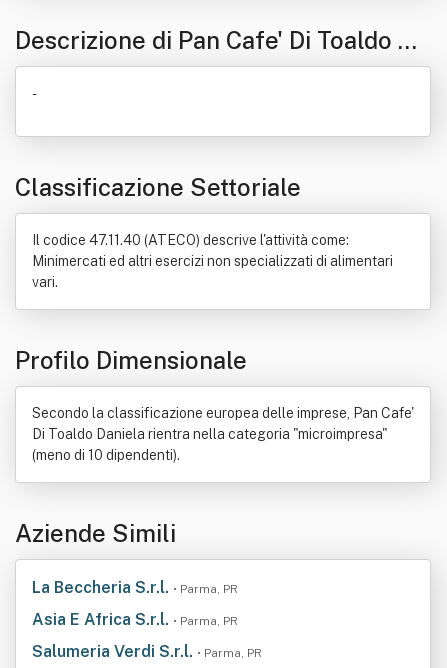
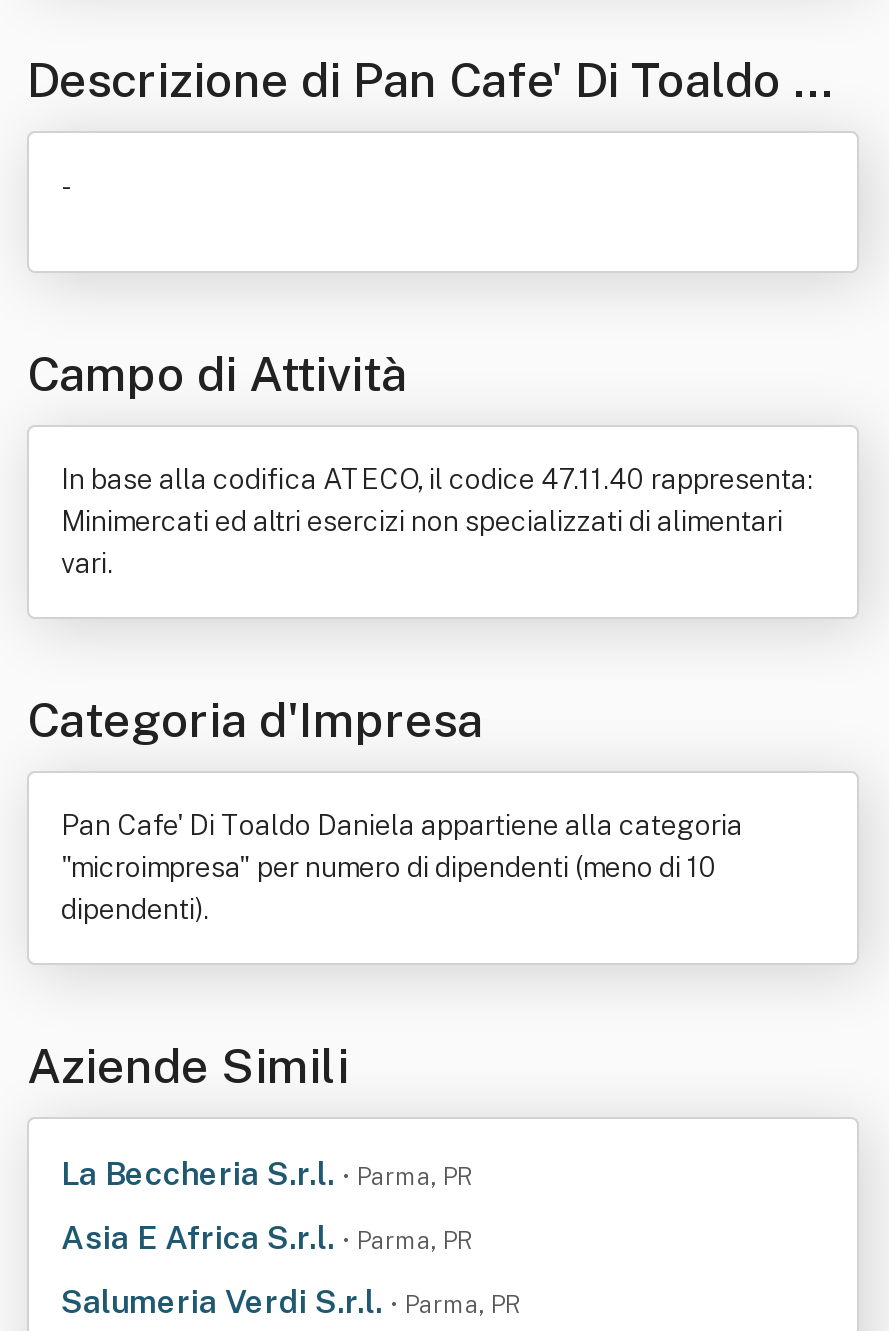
[15,173,301,201] Classificazione Settoriale -> [27,345,407,401] Campo di Attività
[32,232,349,248] Il codice 47.11.40 (ATECO) descrive l'attività come: -> [61,463,813,495] In base alla codifica ATECO, il codice 47.11.40 rappresenta:
[15,346,247,374] Profilo Dimensionale -> [27,691,483,747] Categoria d'Impresa
[32,405,414,463] Secondo la classificazione europea delle imprese, Pan Cafe' | Di Toaldo Daniela rientra nella categoria "microimpresa" | (meno di 10 dipendenti). -> [61,809,743,925] Pan Cafe' Di Toaldo Daniela appartiene alla categoria | "microimpresa" per numero di dipendenti (meno di 10 | dipendenti).

